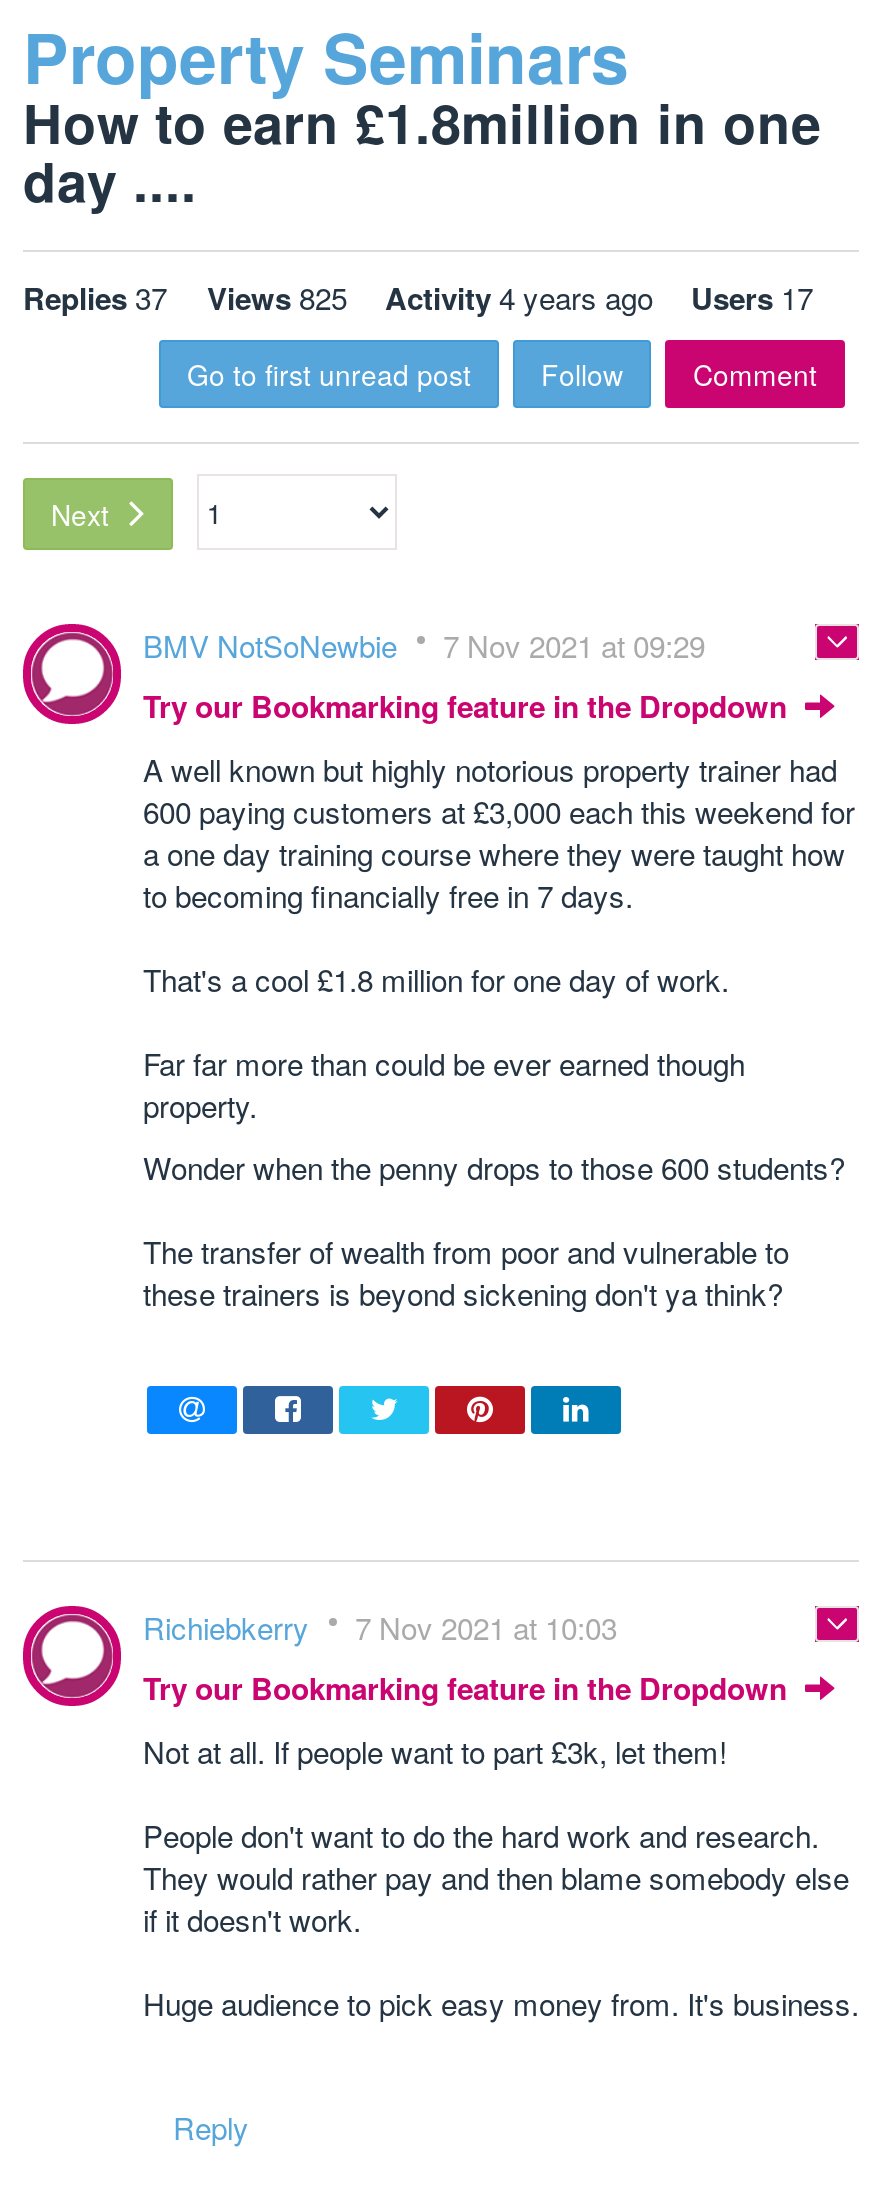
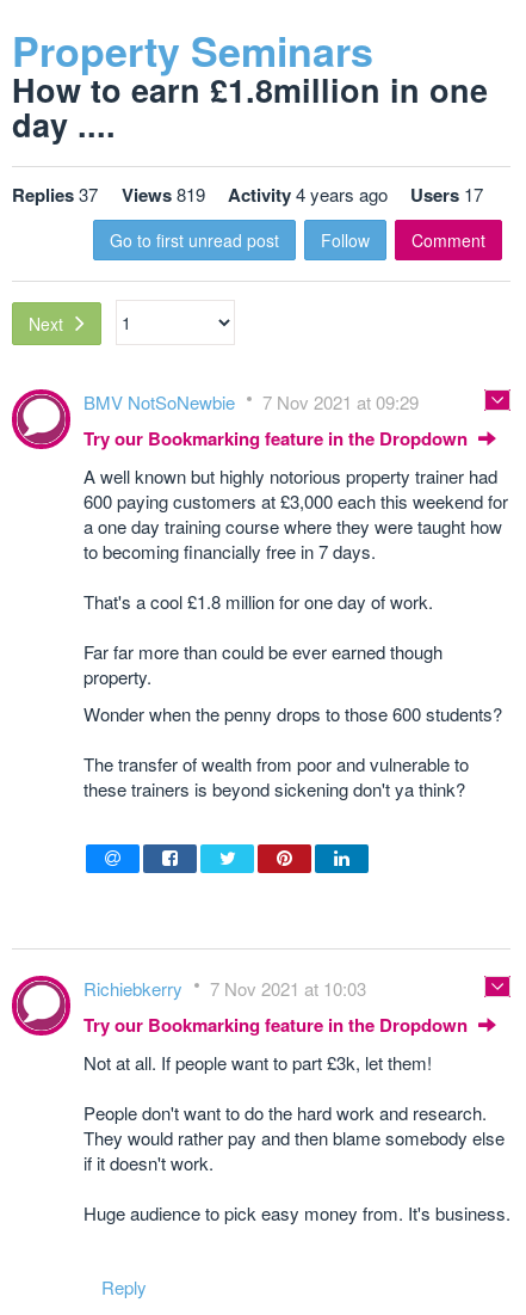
[23,276,813,320] Replies 37 Views 825 Activity 4 years ago Users 17 -> [12,182,483,208] Replies 37 Views 819 Activity 4 years ago Users 17

